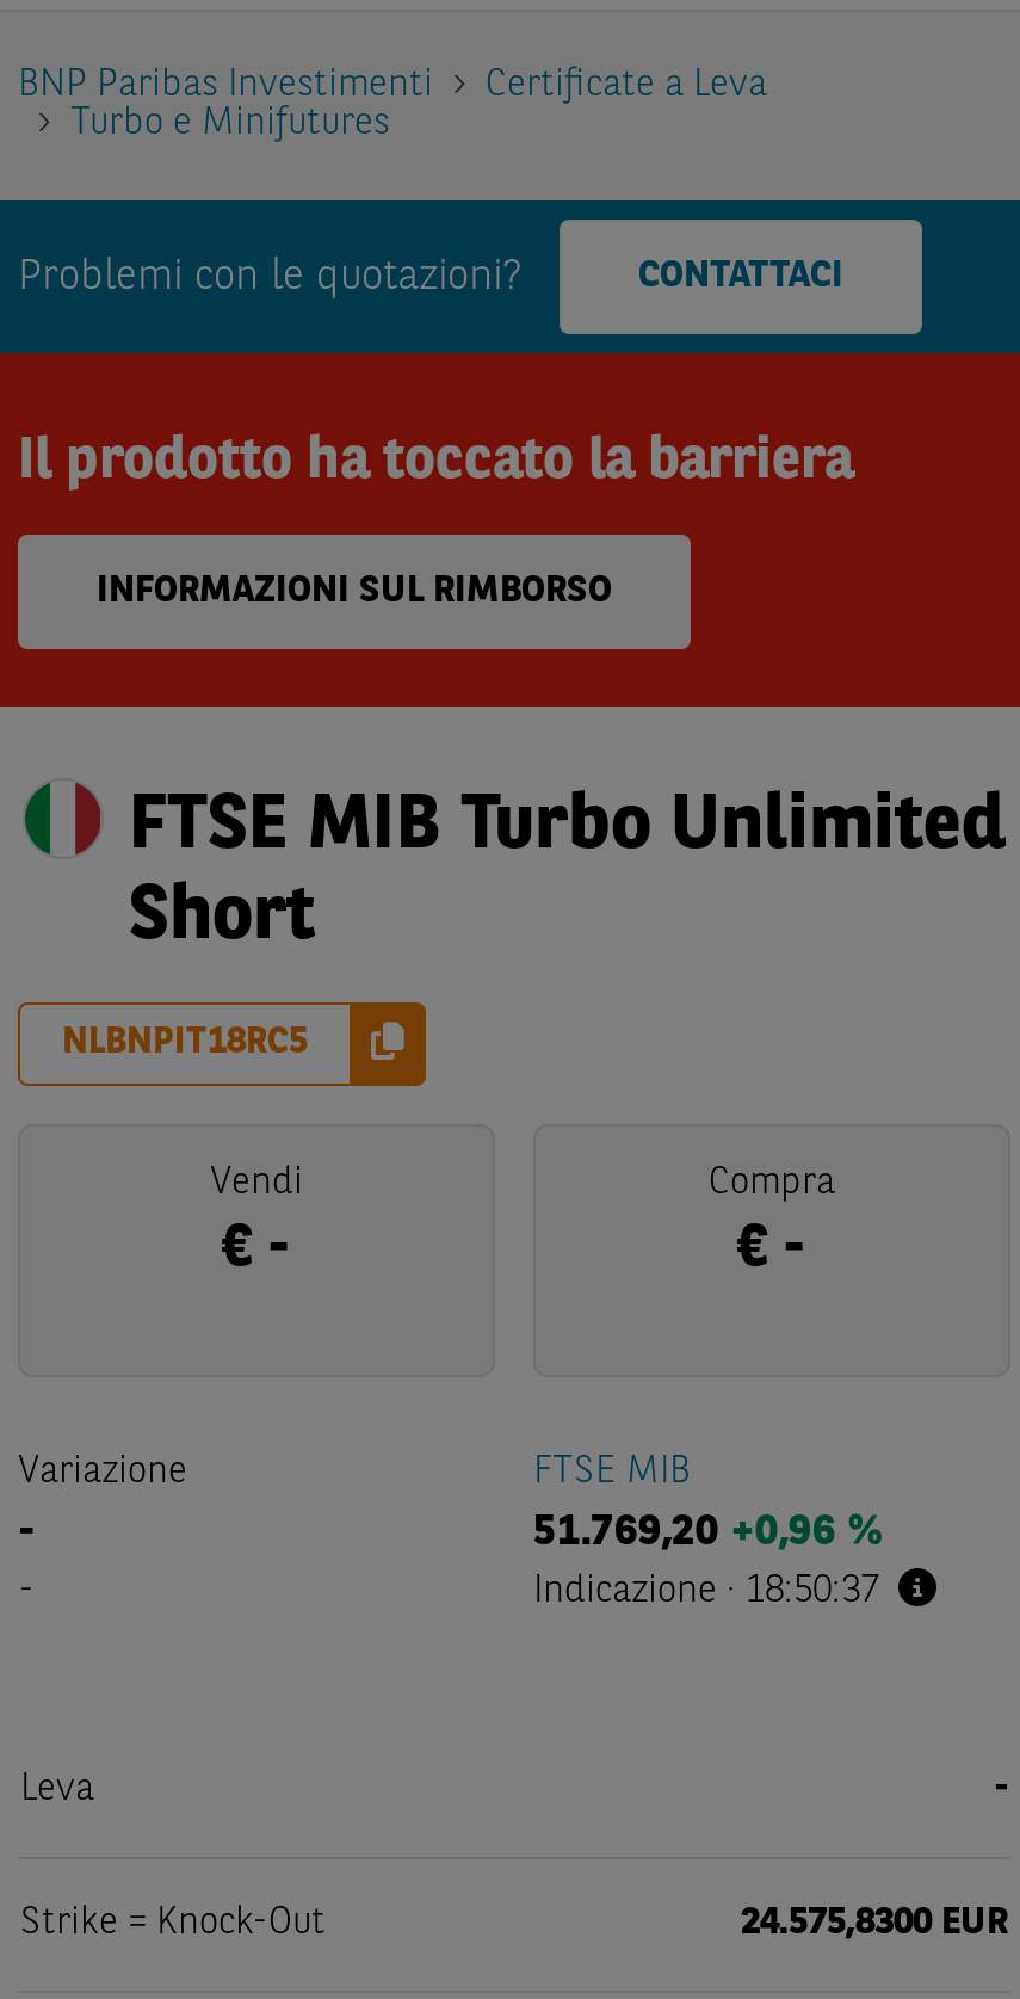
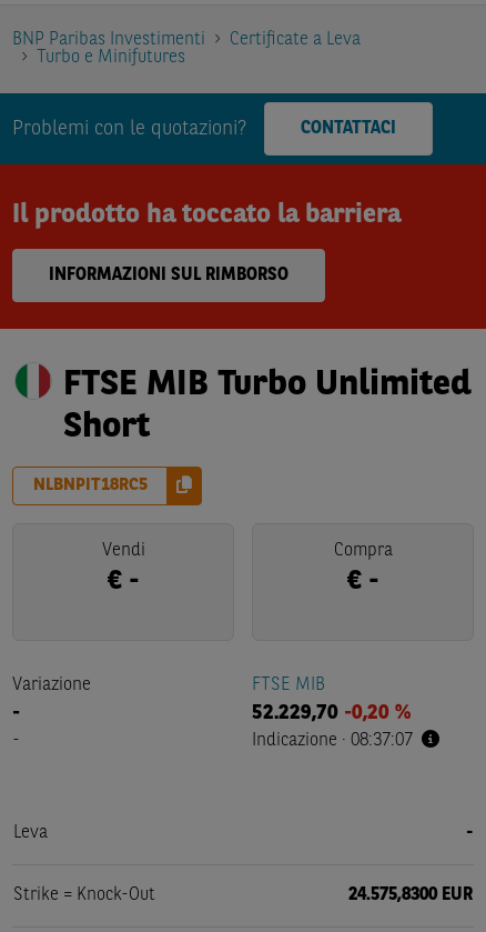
[533,1511,882,1554] 51.769,20 +0,96 % -> [252,703,411,723] 52.229,70 -0,20 %
[533,1573,879,1611] Indicazione · 18:50:37 -> [252,732,413,750] Indicazione · 08:37:07

